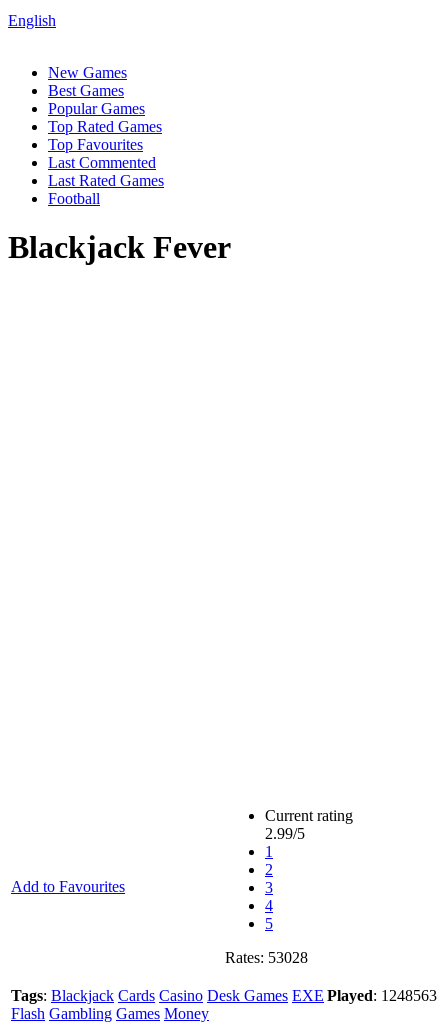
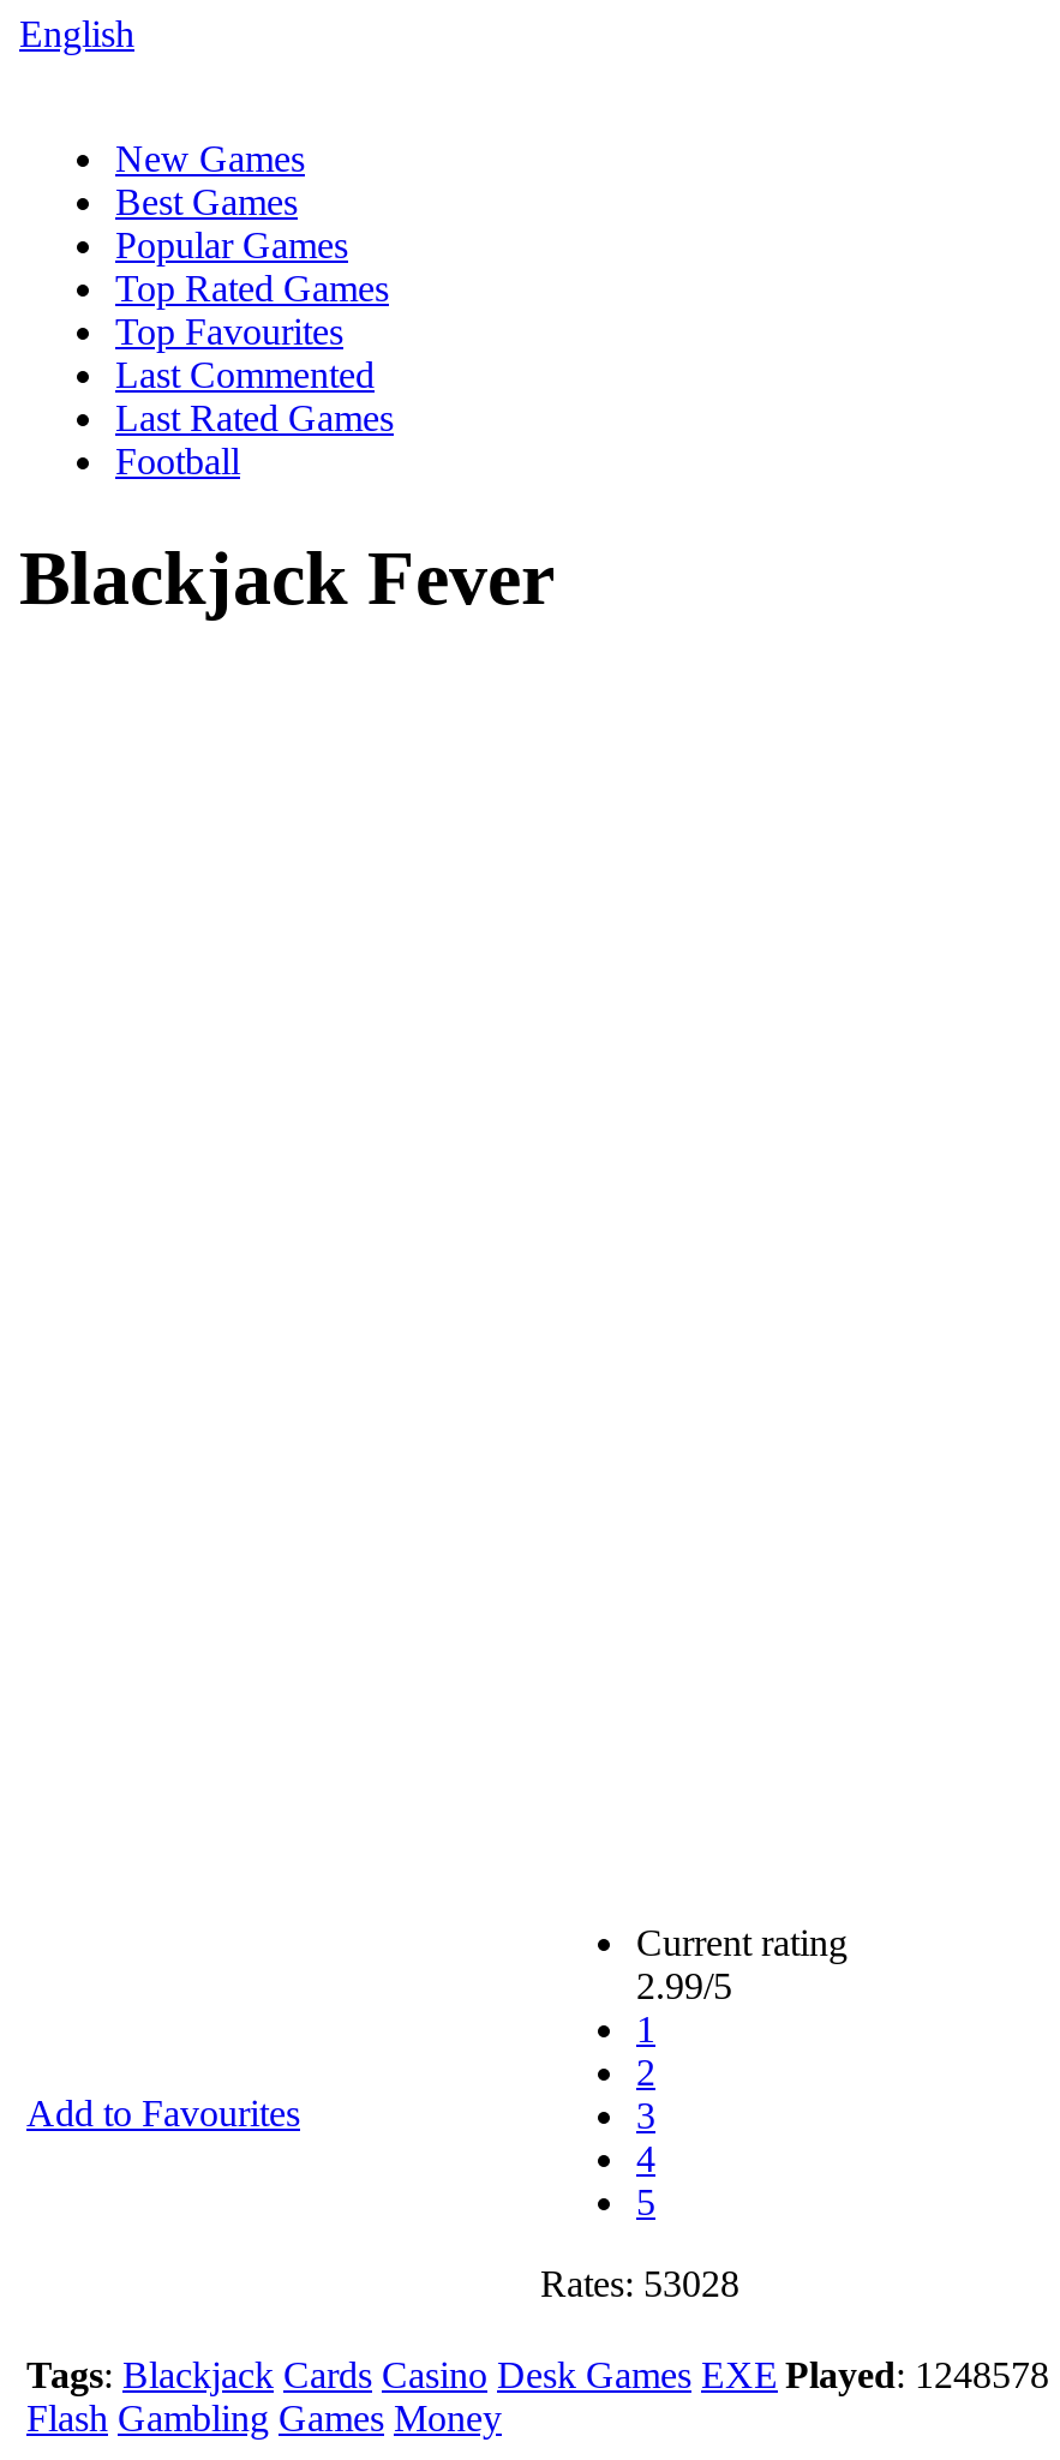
[11,987,437,1004] Tags: Blackjack Cards Casino Desk Games EXE Played: 1248563 -> [26,2354,1049,2395] Tags: Blackjack Cards Casino Desk Games EXE Played: 1248578

